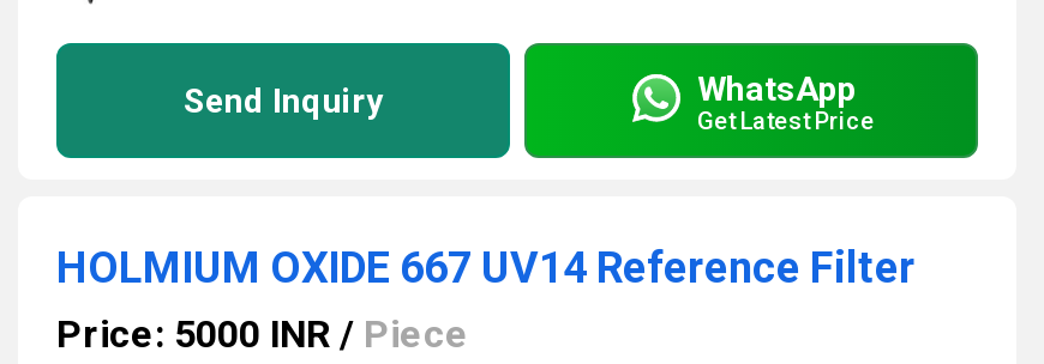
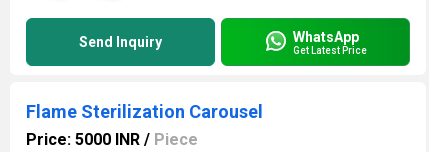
[56,242,916,292] HOLMIUM OXIDE 667 UV14 Reference Filter -> [26,101,263,122] Flame Sterilization Carousel

